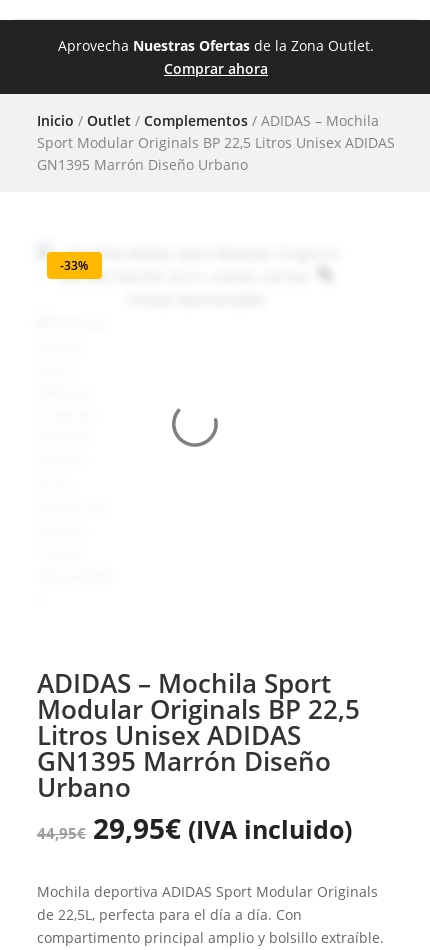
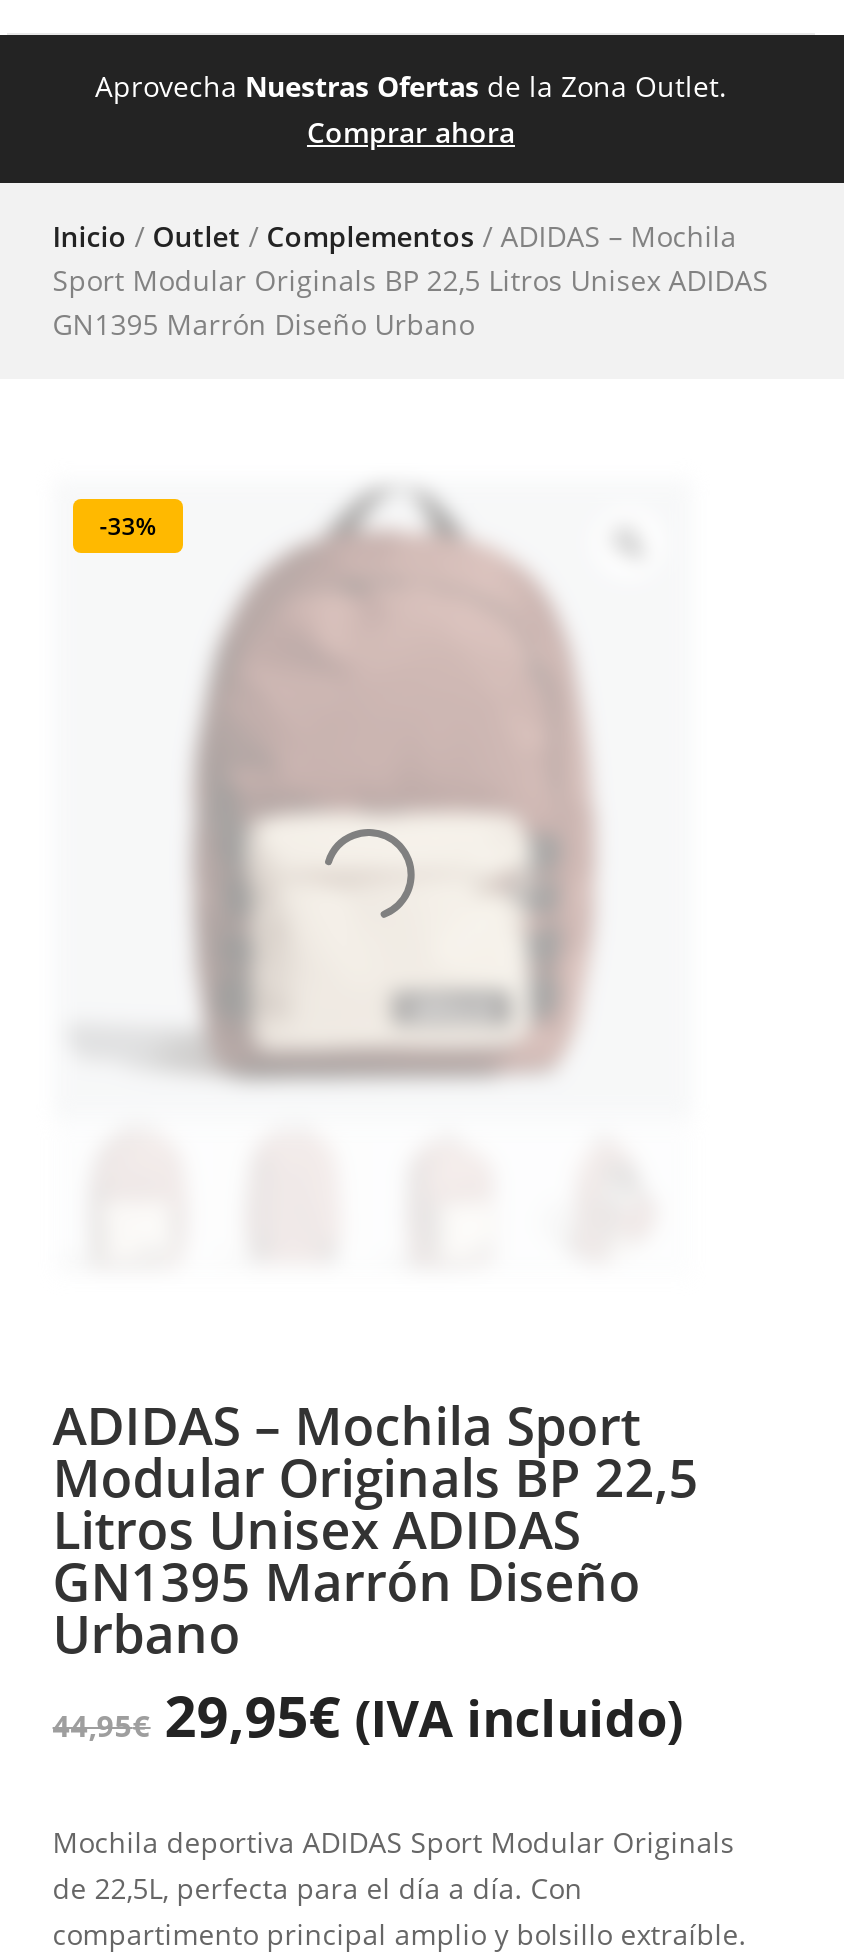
none -> [91,489,601,1087] [image]

